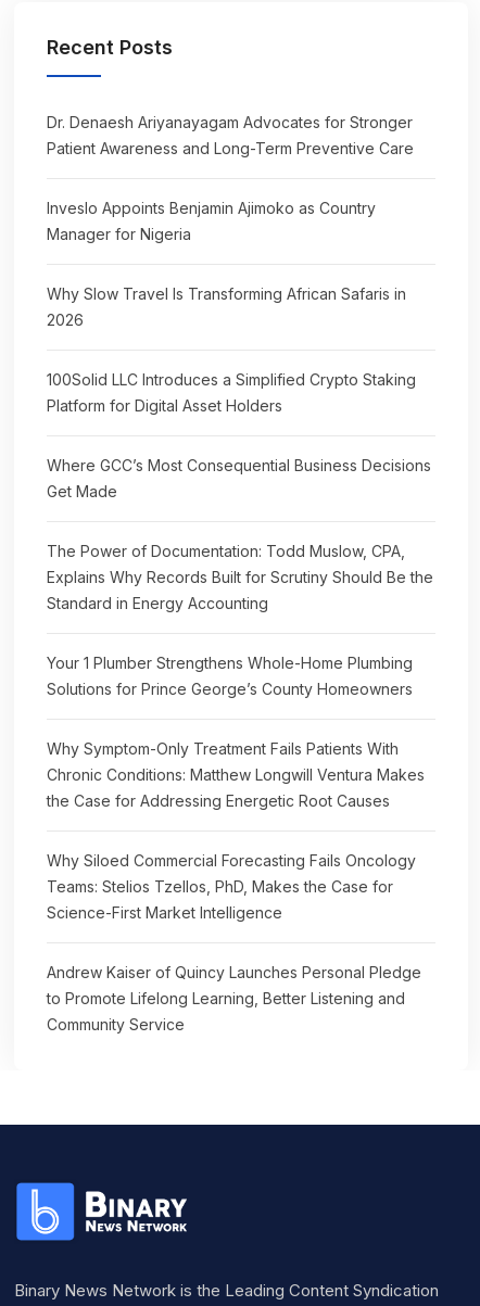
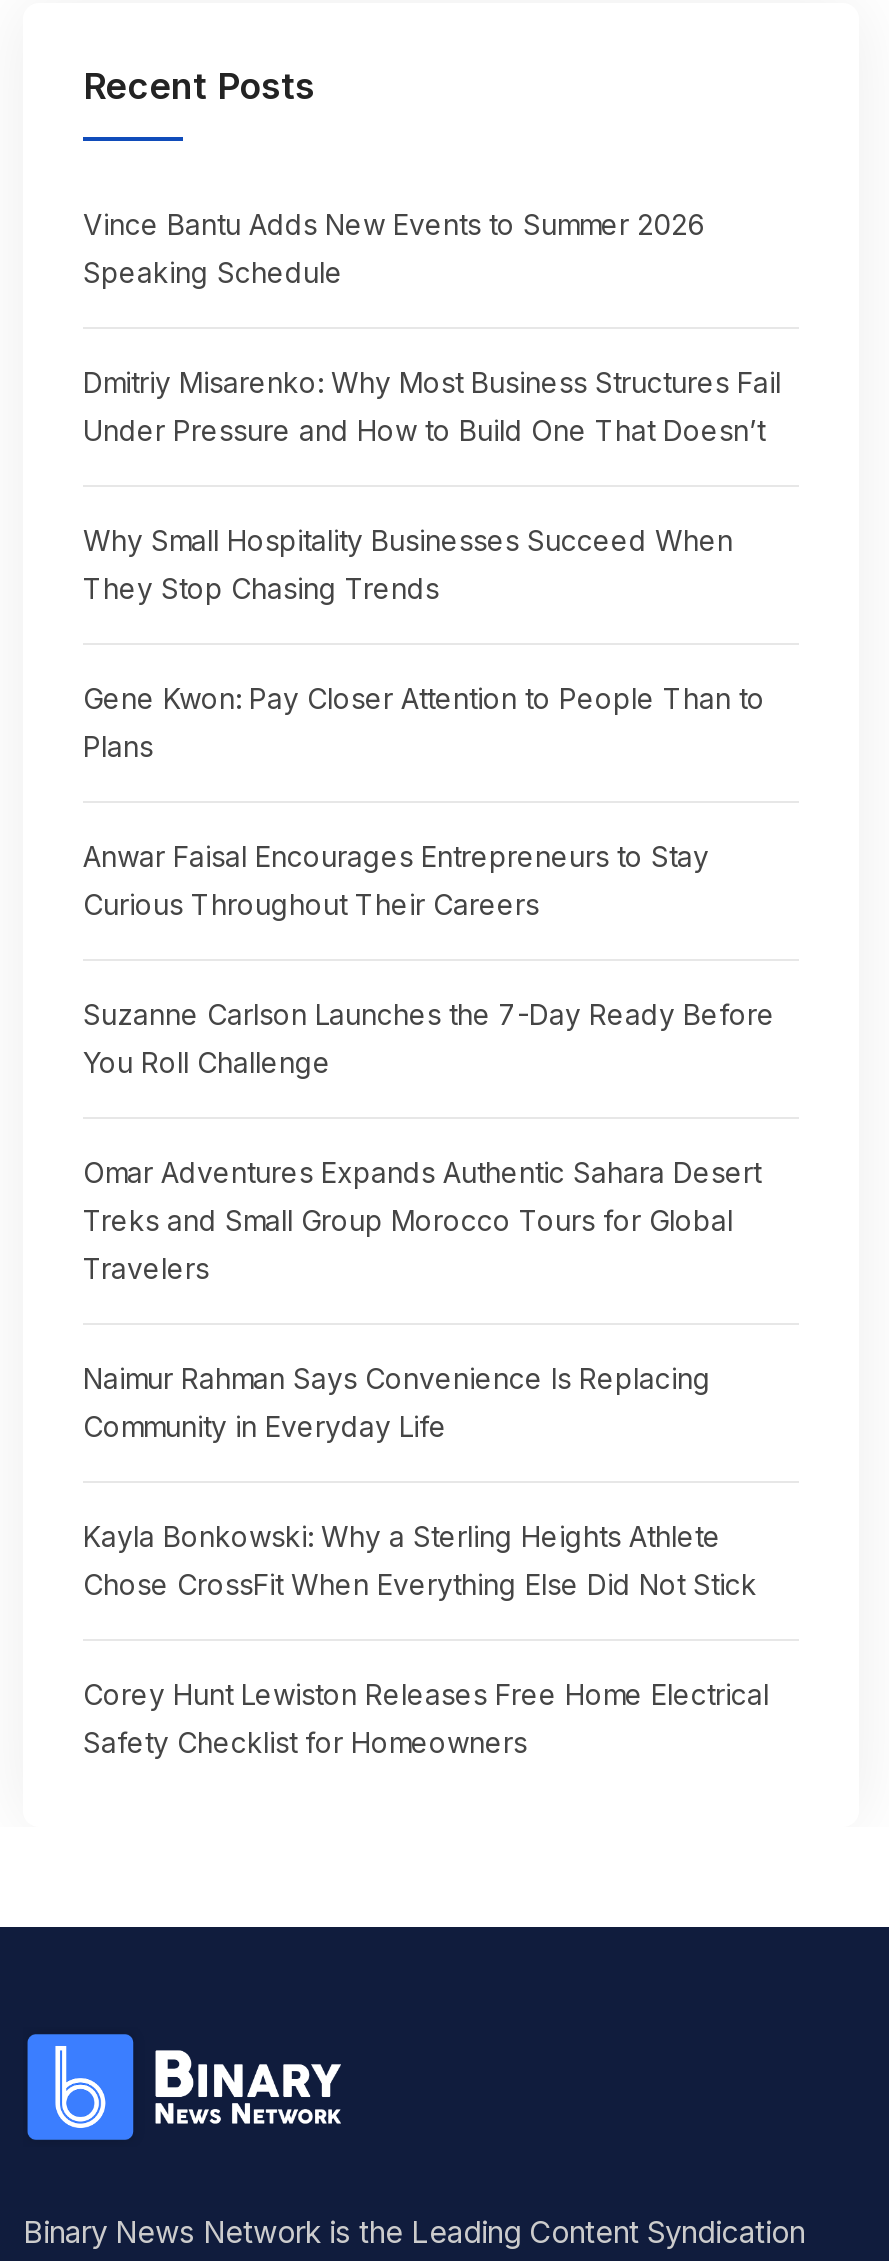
[47,113,414,157] Dr. Denaesh Ariyanayagam Advocates for Stronger | Patient Awareness and Long-Term Preventive Care -> [83,207,705,289] Vince Bantu Adds New Events to Summer 2026 | Speaking Schedule
[47,199,376,243] Inveslo Appoints Benjamin Ajimoko as Country | Manager for Nigeria -> [83,365,781,447] Dmitriy Misarenko: Why Most Business Structures Fail | Under Pressure and How to Build One That Doesn’t
[47,284,406,329] Why Slow Travel Is Transforming African Safaris in | 2026 -> [83,523,733,605] Why Small Hospitality Businesses Succeed When | They Stop Chasing Trends
[47,370,416,415] 100Solid LLC Introduces a Simplified Crypto Staking | Platform for Digital Asset Holders -> [83,681,765,763] Gene Kwon: Pay Closer Attention to People Than to | Plans
[47,456,431,500] Where GCC’s Most Consequential Business Decisions | Get Made -> [83,839,709,921] Anwar Faisal Encourages Entrepreneurs to Stay | Curious Throughout Their Careers
[47,542,433,612] The Power of Documentation: Todd Muslow, CPA, | Explains Why Records Built for Scrutiny Should Be the | Standard in Energy Accounting -> [83,997,775,1079] Suzanne Carlson Launches the 7-Day Ready Before | You Roll Challenge
[47,654,413,698] Your 1 Plumber Strengthens Whole-Home Plumbing | Solutions for Prince George’s County Homeowners -> [83,1155,761,1285] Omar Adventures Expands Authentic Sahara Desert | Treks and Small Group Morocco Tours for Global | Travelers
[47,739,425,810] Why Symptom-Only Treatment Fails Patients With | Chronic Conditions: Matthew Longwill Ventura Makes | the Case for Addressing Energetic Root Causes -> [83,1361,711,1443] Naimur Rahman Says Convenience Is Replacing | Community in Everyday Life
[47,851,416,922] Why Siloed Commercial Forecasting Fails Oncology | Teams: Stelios Tzellos, PhD, Makes the Case for | Science-First Market Intelligence -> [83,1519,757,1601] Kayla Bonkowski: Why a Sterling Heights Athlete | Chose CrossFit When Everything Else Did Not Stick
[47,963,421,1034] Andrew Kaiser of Quincy Launches Personal Pledge | to Promote Lifelong Learning, Better Listening and | Community Service -> [83,1677,769,1759] Corey Hunt Lewiston Releases Free Home Electrical | Safety Checklist for Homeowners

